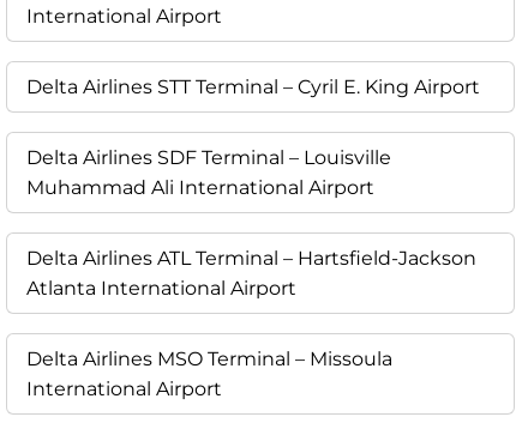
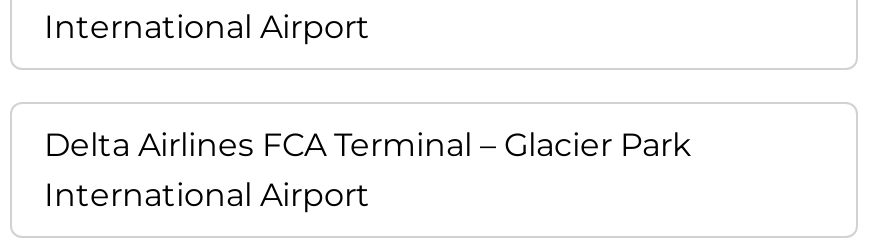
[26,75,480,370] Delta Airlines STT Terminal – Cyril E. King Airport | Delta Airlines SDF Terminal – Louisville | Muhammad Ali International Airport | Delta Airlines ATL Terminal – Hartsfield-Jackson | Atlanta International Airport | Delta Airlines MSO Terminal – Missoula -> [44,126,692,164] Delta Airlines FCA Terminal – Glacier Park

